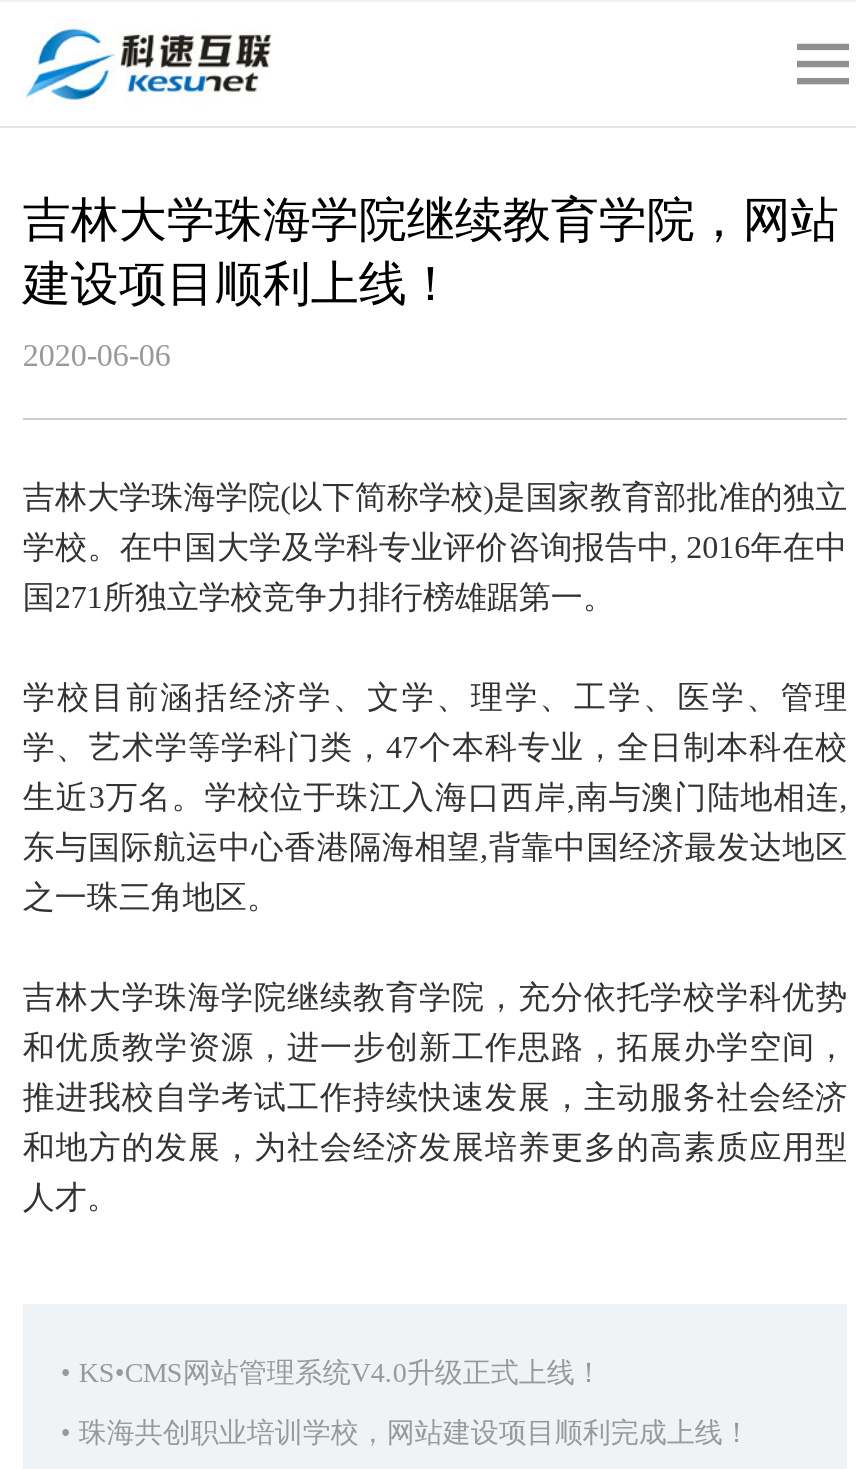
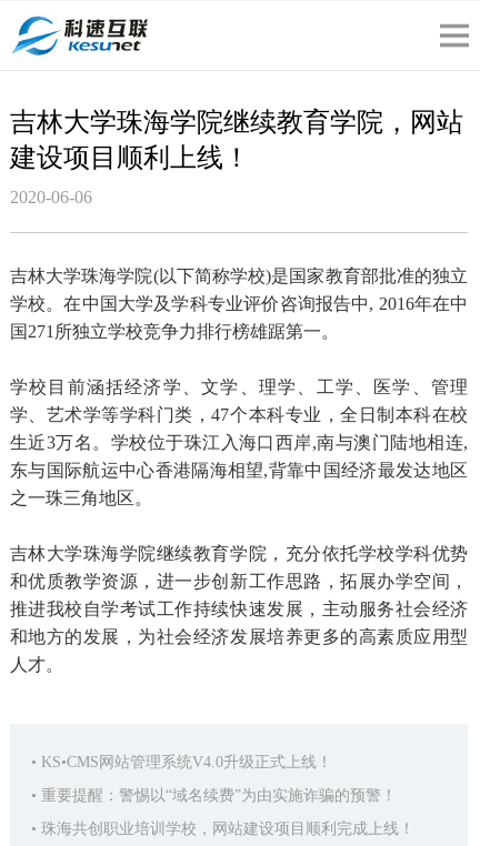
none -> [31,787,397,804] • 重要提醒：警惕以“域名续费”为由实施诈骗的预警！

